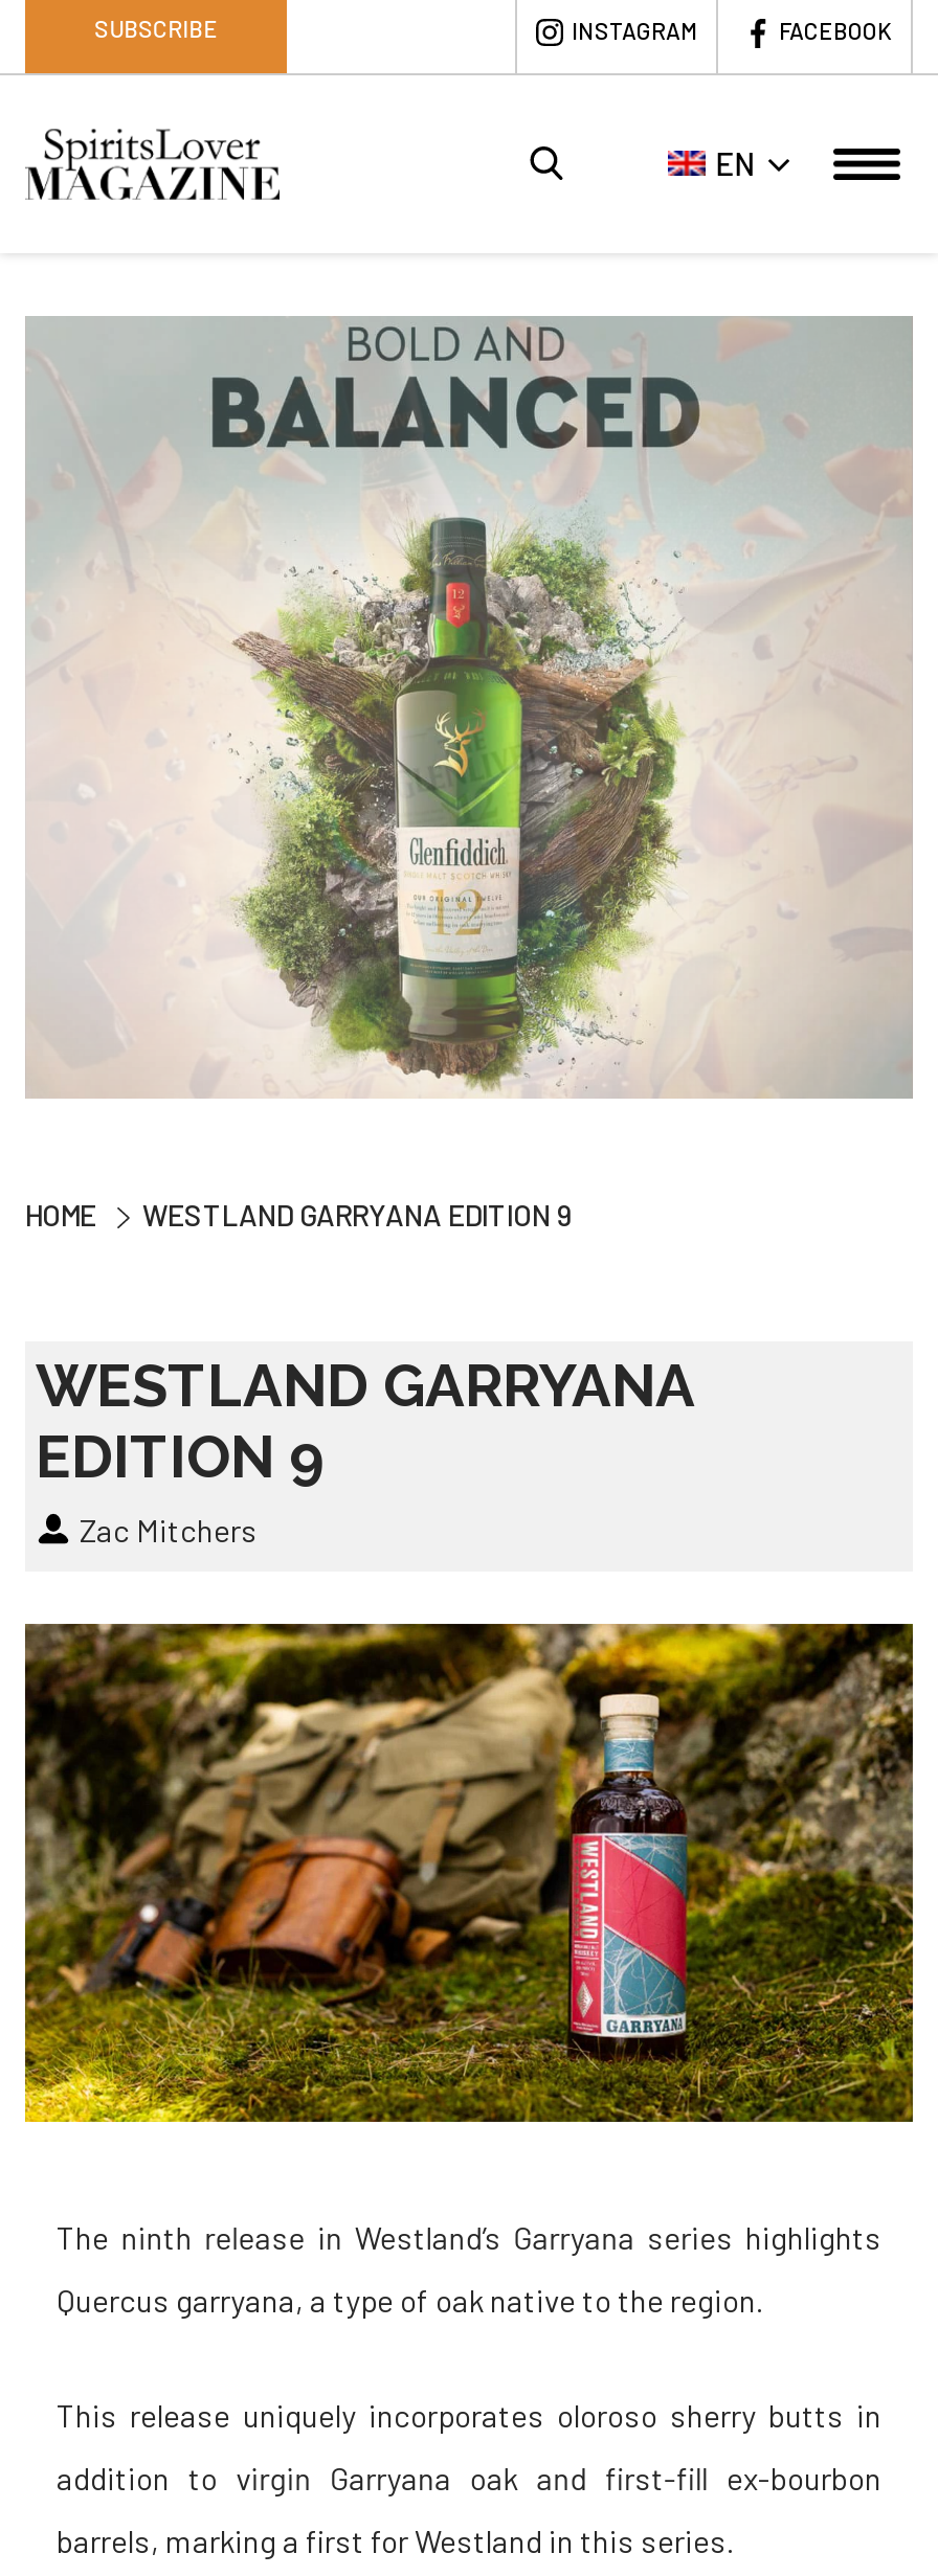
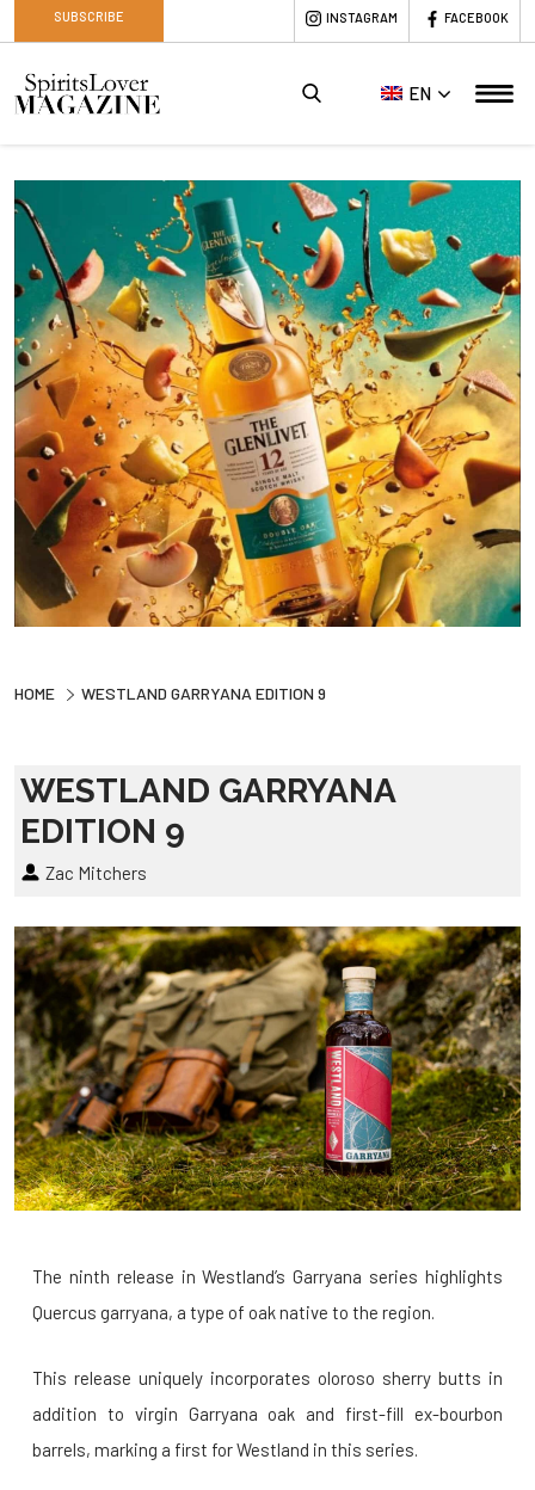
[25,316,911,1099] [image] -> [13,179,521,628] [image]

